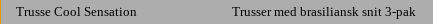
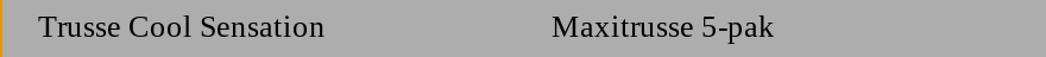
[232,3,416,18] Trusser med brasiliansk snit 3-pak -> [552,8,775,44] Maxitrusse 5-pak

